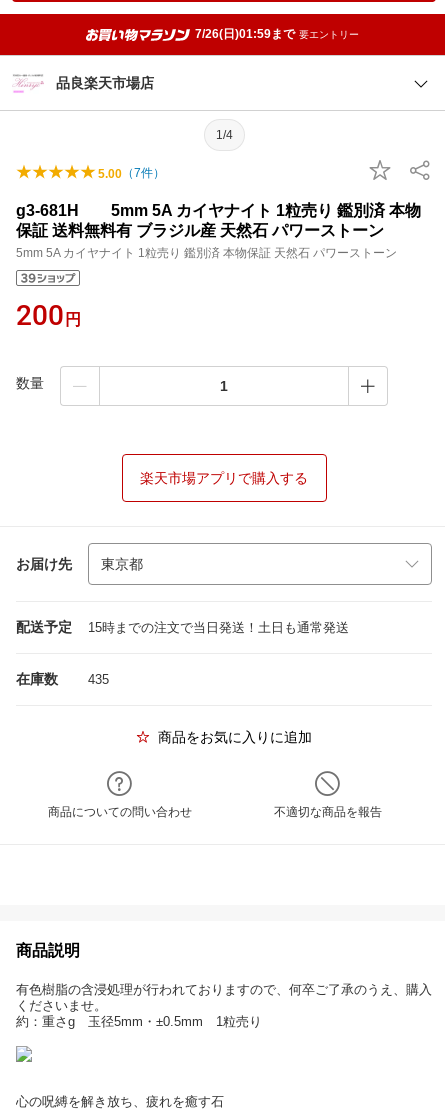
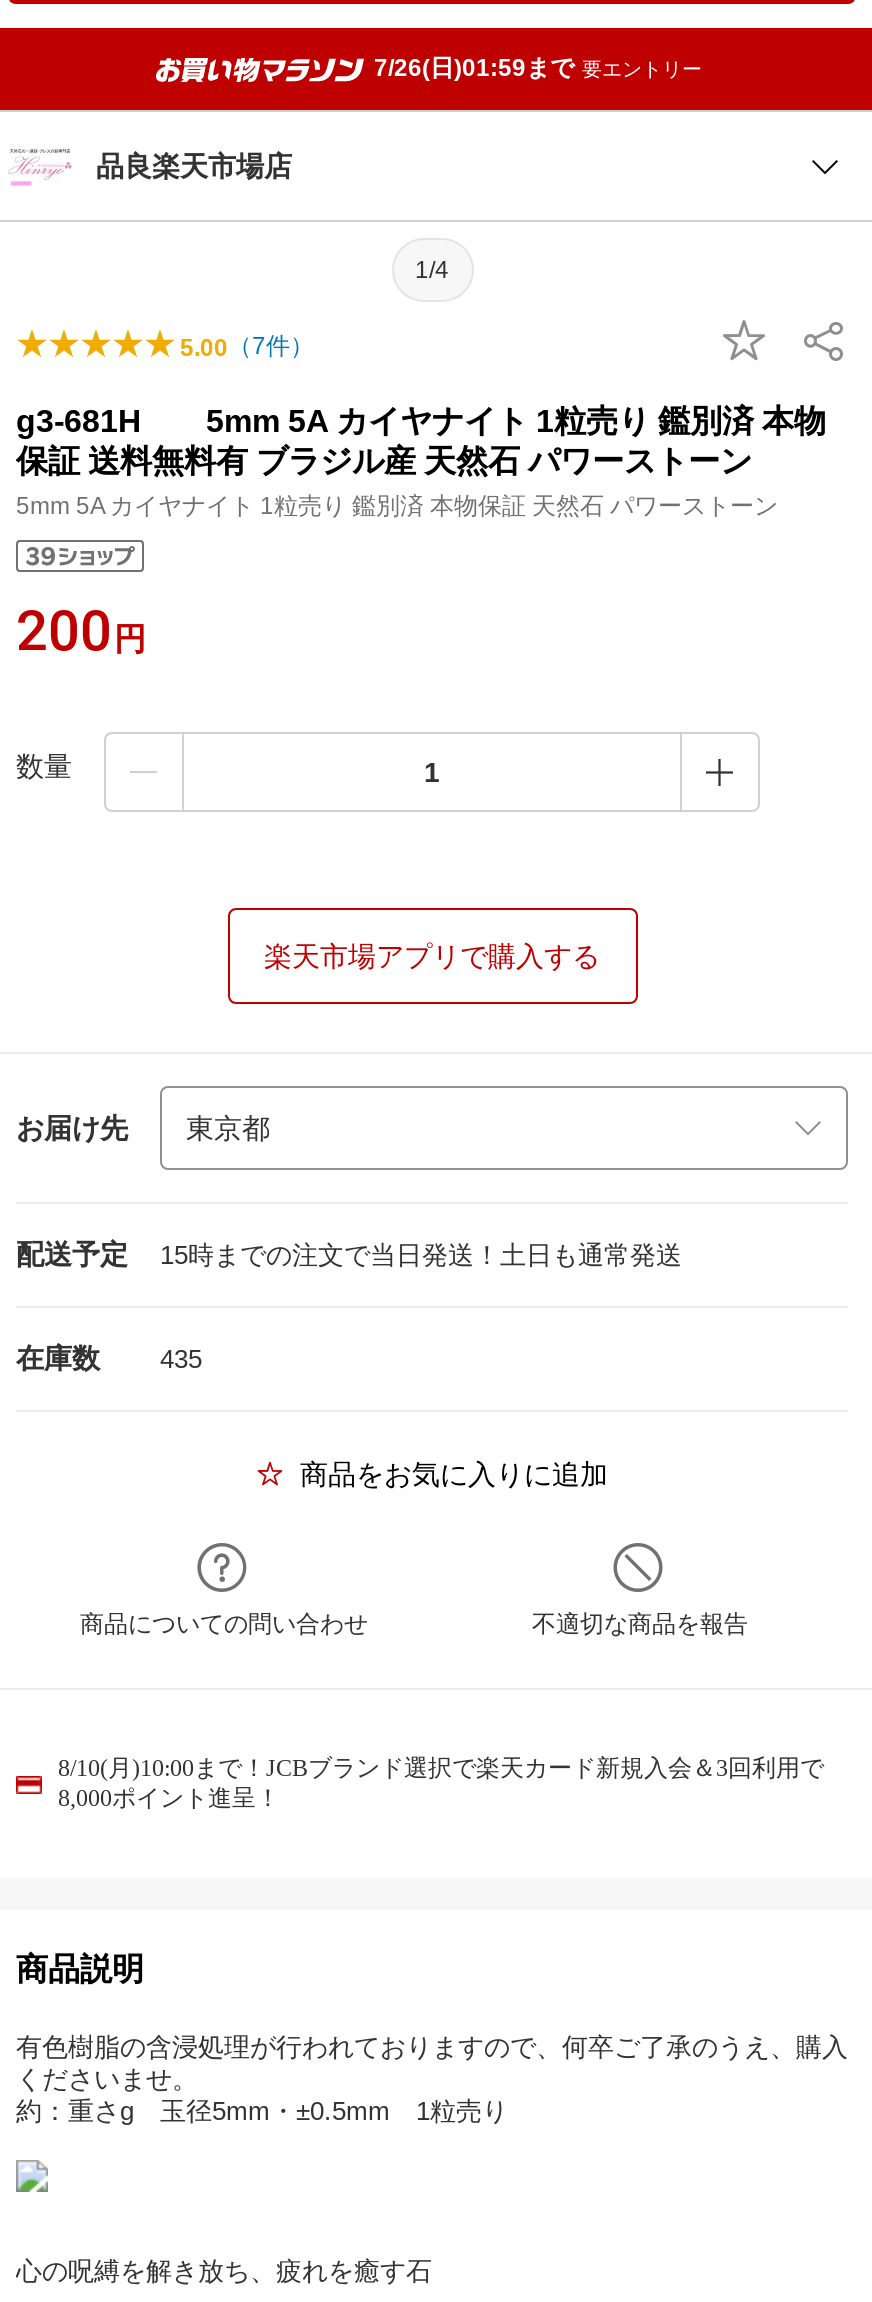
none -> [58,1754,824,1812] 8/10(月)10:00まで！JCBブランド選択で楽天カード新規入会＆3回利用で | 8,000ポイント進呈！

